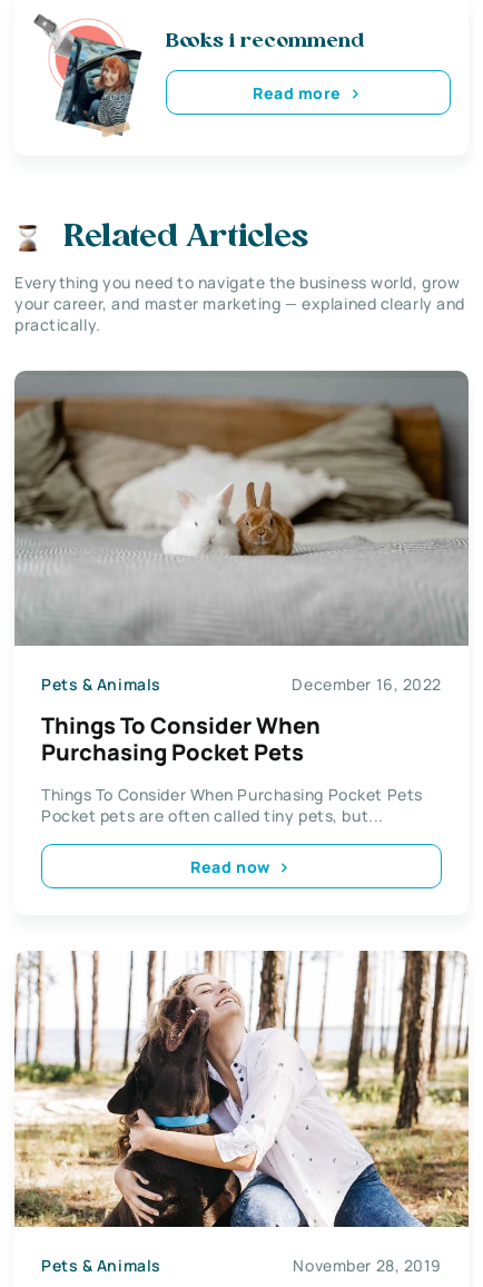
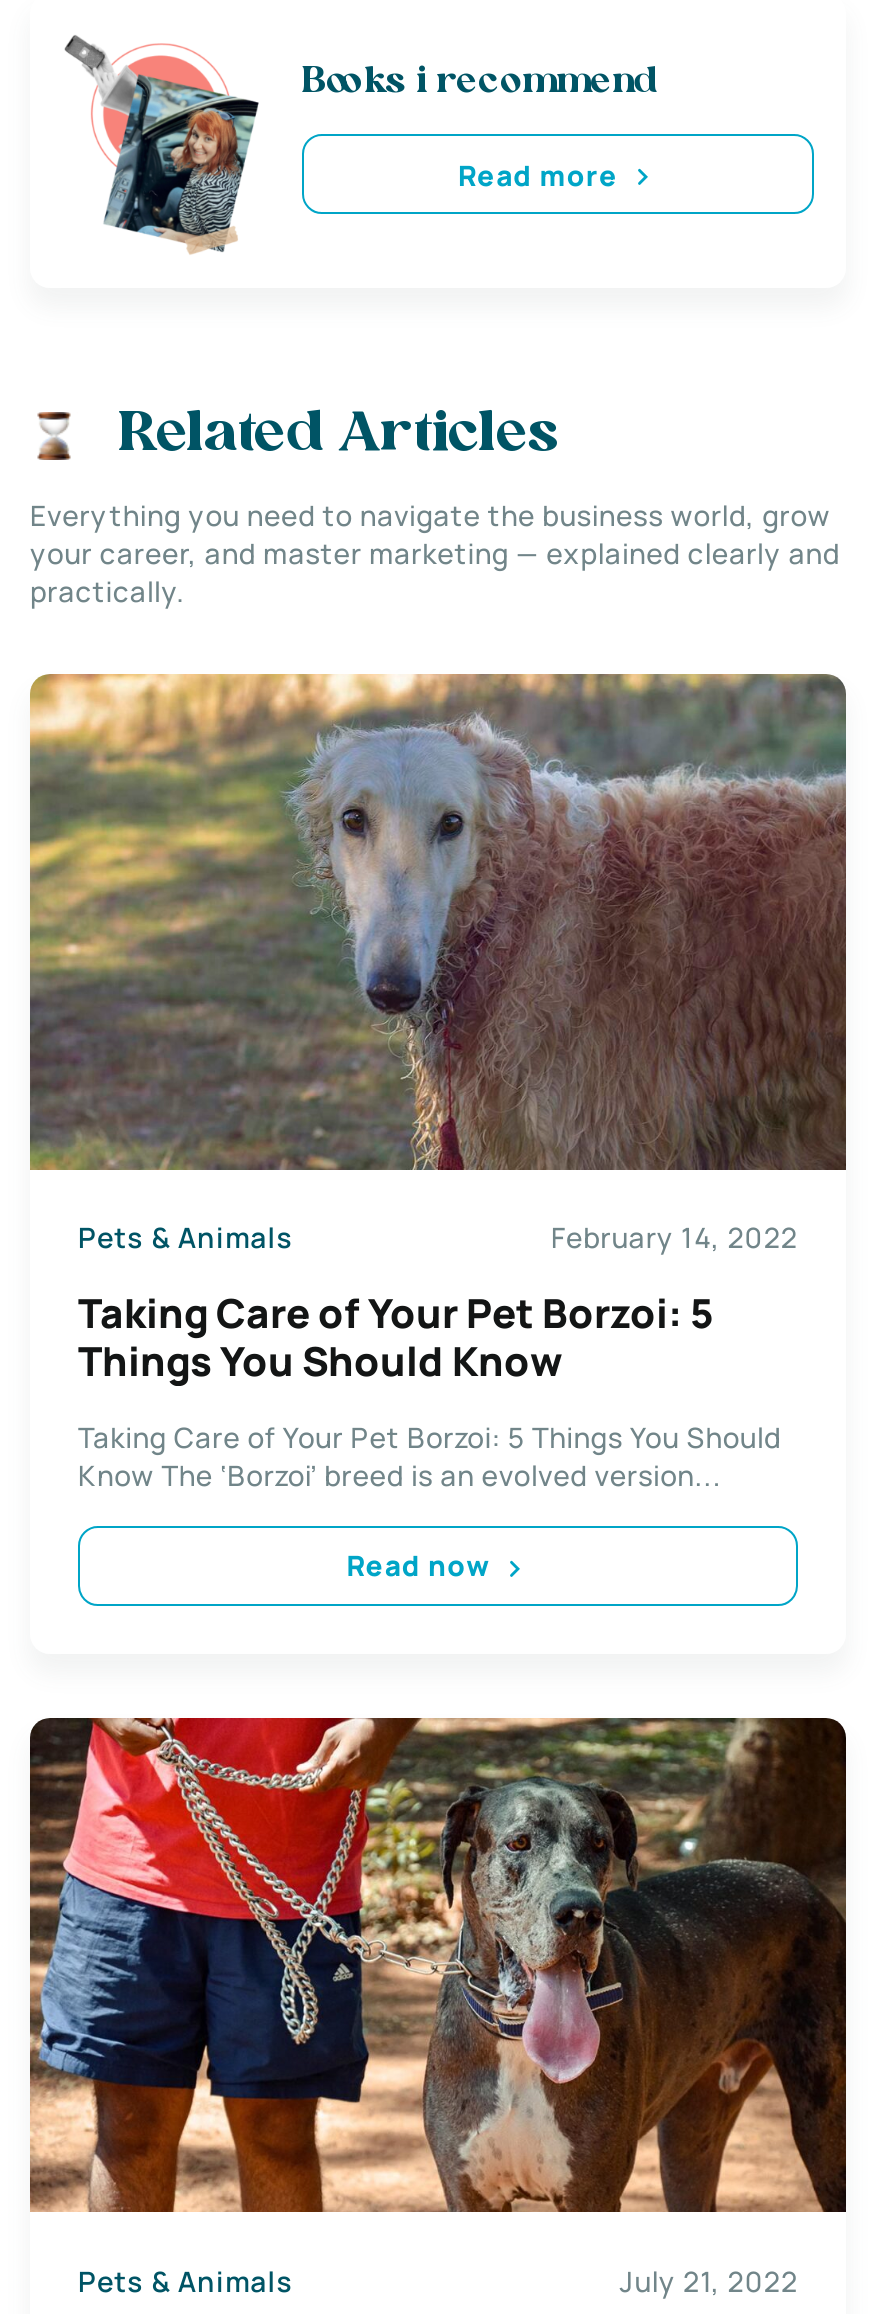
[13,370,469,695] [image] | December 16, 2022 -> [28,673,846,1257] [image] | February 14, 2022
[41,711,321,768] Things To Consider When | Purchasing Pocket Pets -> [78,1286,714,1388] Taking Care of Your Pet Borzoi: 5 | Things You Should Know
[41,784,423,827] Things To Consider When Purchasing Pocket Pets | Pocket pets are often called tiny pets, but... -> [78,1418,781,1494] Taking Care of Your Pet Borzoi: 5 Things You Should | Know The ‘Borzoi’ breed is an evolved version...
[13,950,470,1276] [image] | November 28, 2019 -> [28,1715,848,2300] [image] | July 21, 2022

